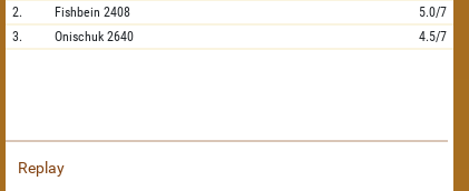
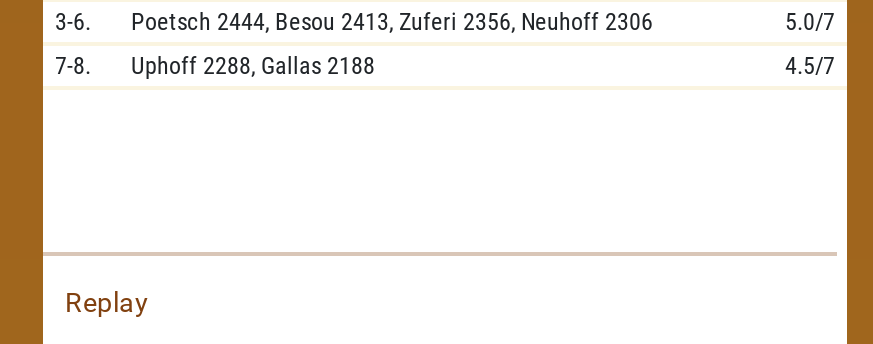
[12,4,130,20] 2. | Fishbein 2408 -> [55,8,653,36] 3-6. | Poetsch 2444, Besou 2413, Zuferi 2356, Neuhoff 2306
[12,29,134,44] 3. | Onischuk 2640 -> [55,52,375,80] 7-8. | Uphoff 2288, Gallas 2188

